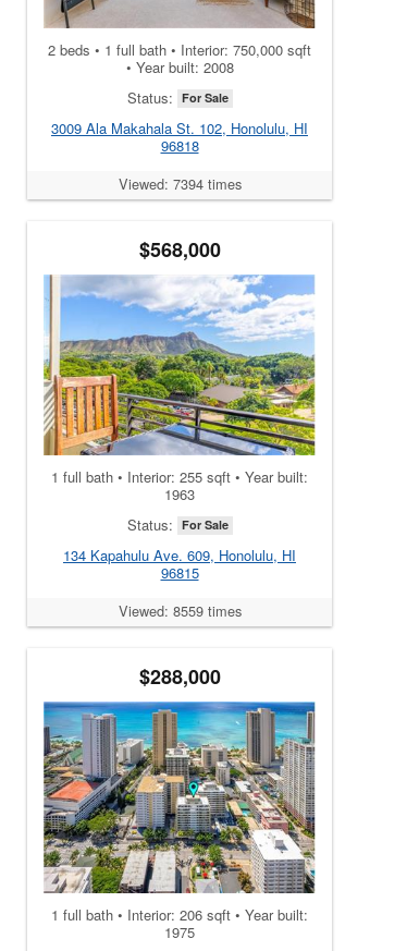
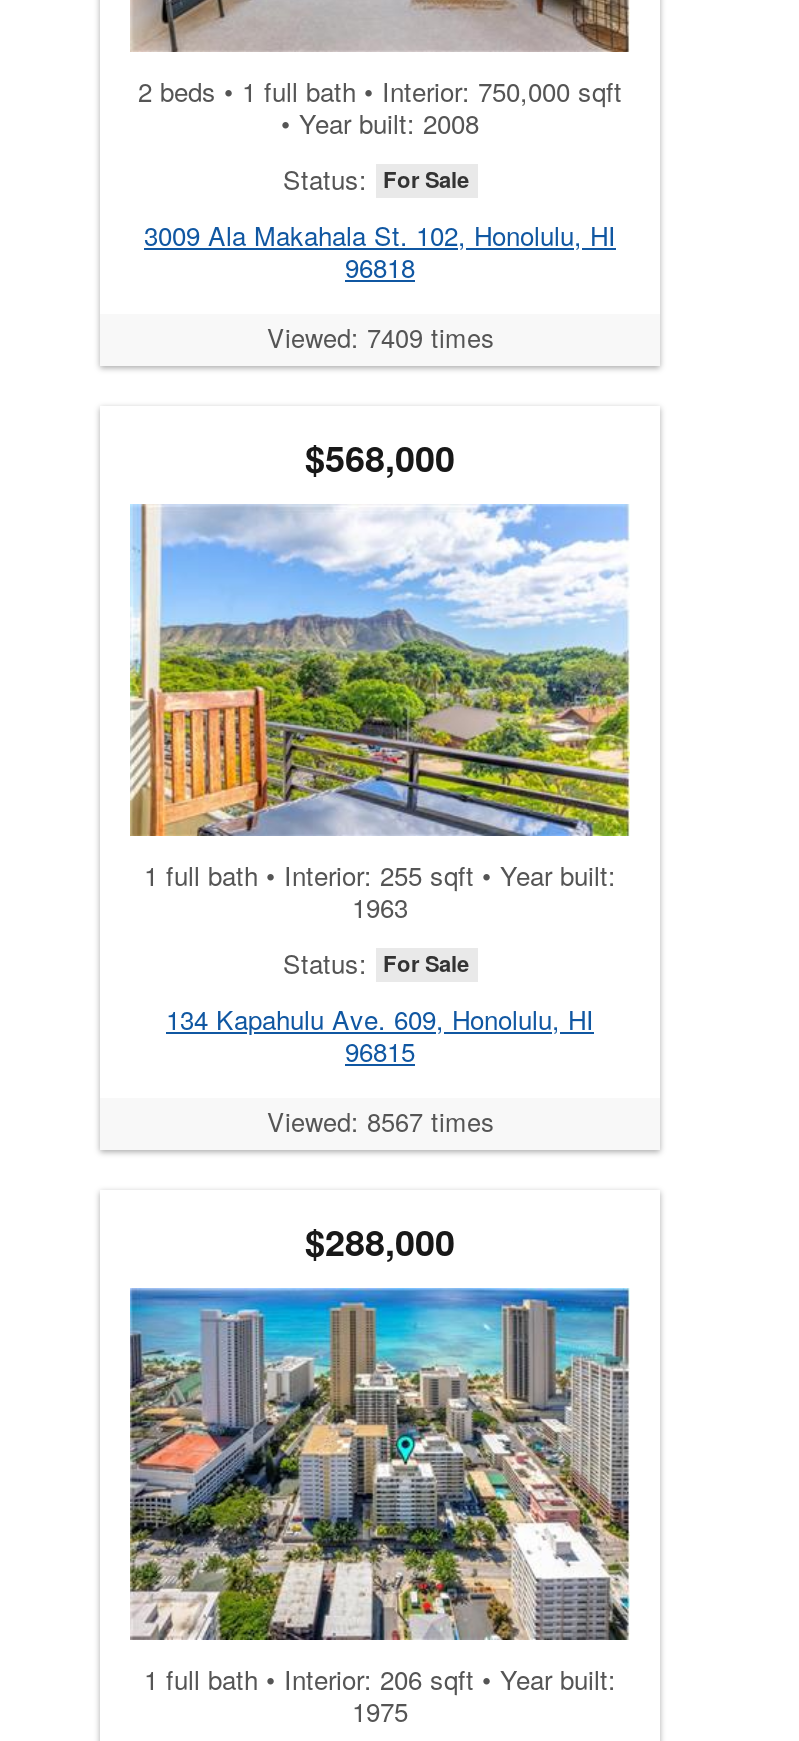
[118,174,241,194] Viewed: 7394 times -> [267,319,493,357] Viewed: 7409 times
[118,601,241,621] Viewed: 8559 times -> [267,1103,493,1141] Viewed: 8567 times

